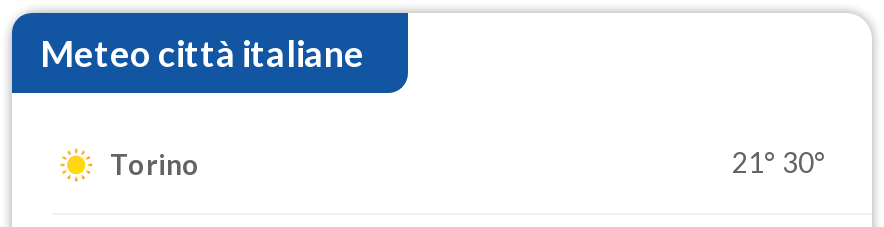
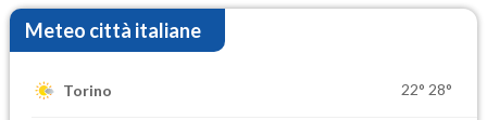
[732,145,826,179] 21° 30° -> [401,80,452,98] 22° 28°

